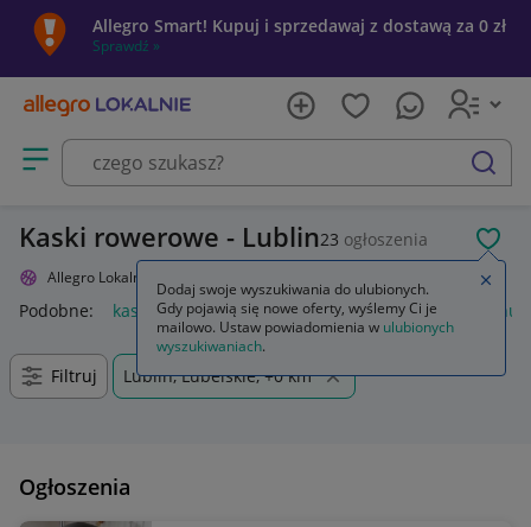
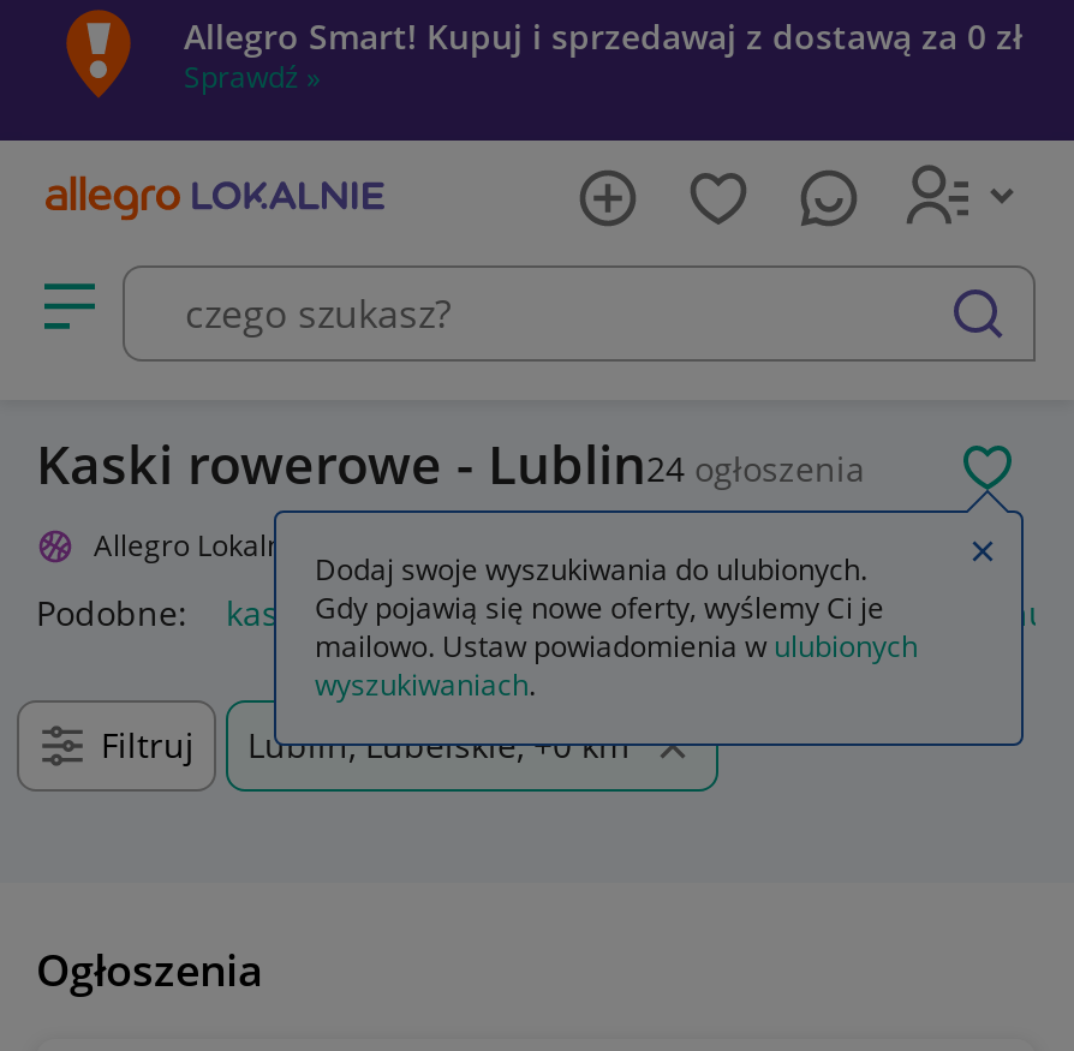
[19,218,428,254] Kaski rowerowe - Lublin23ogłoszenia -> [36,426,865,498] Kaski rowerowe - Lublin24ogłoszenia

